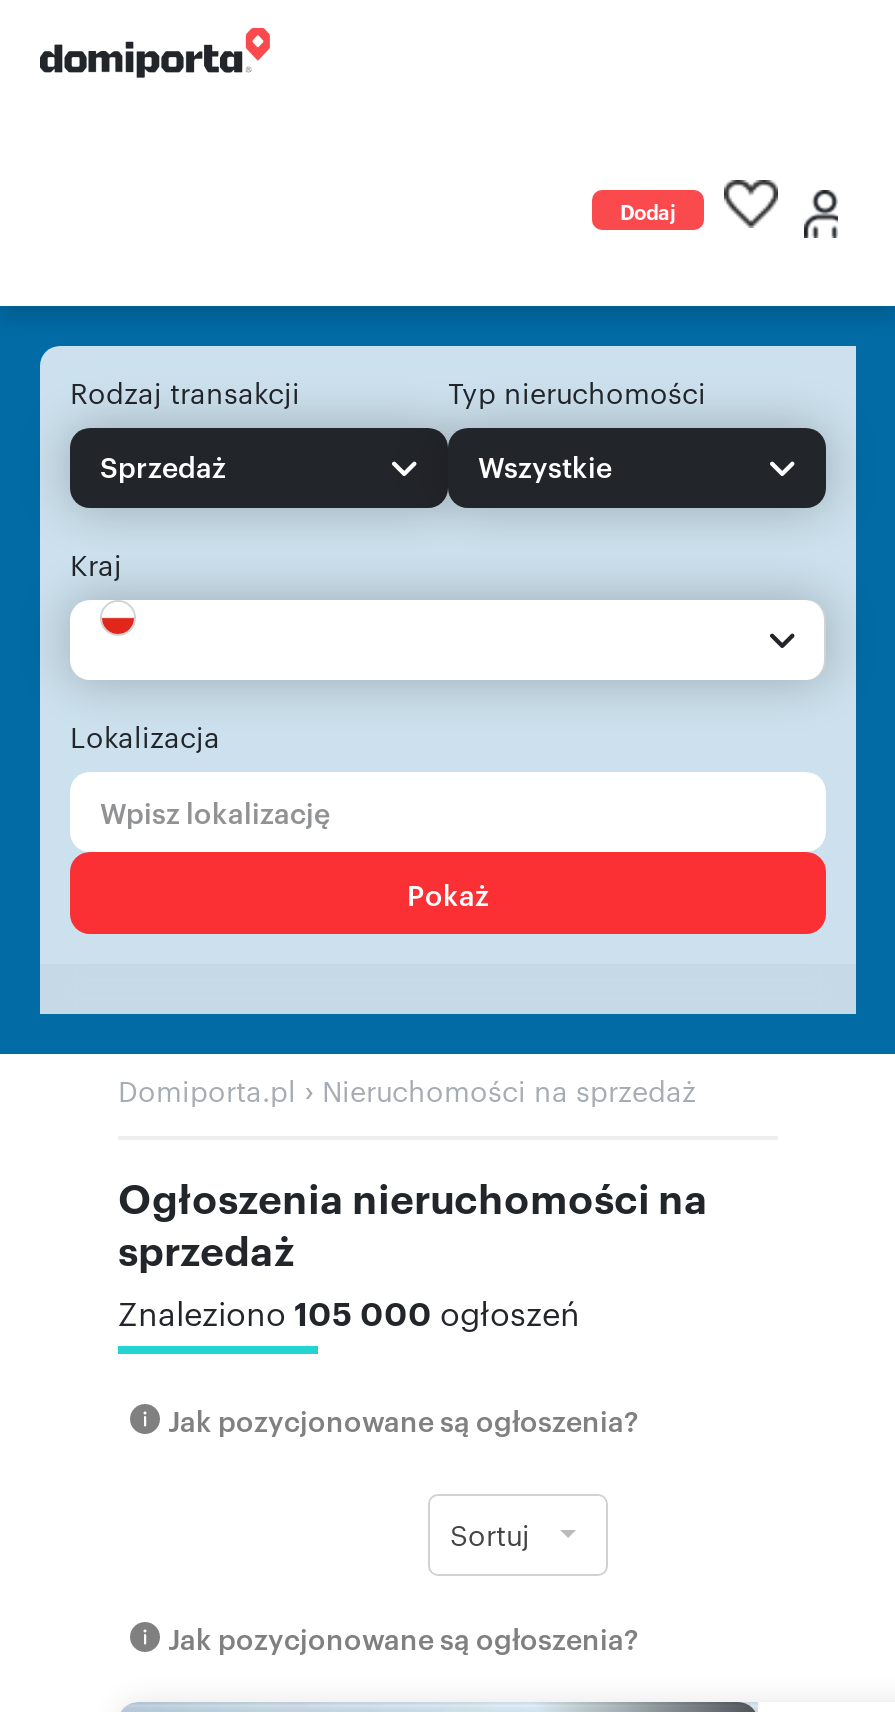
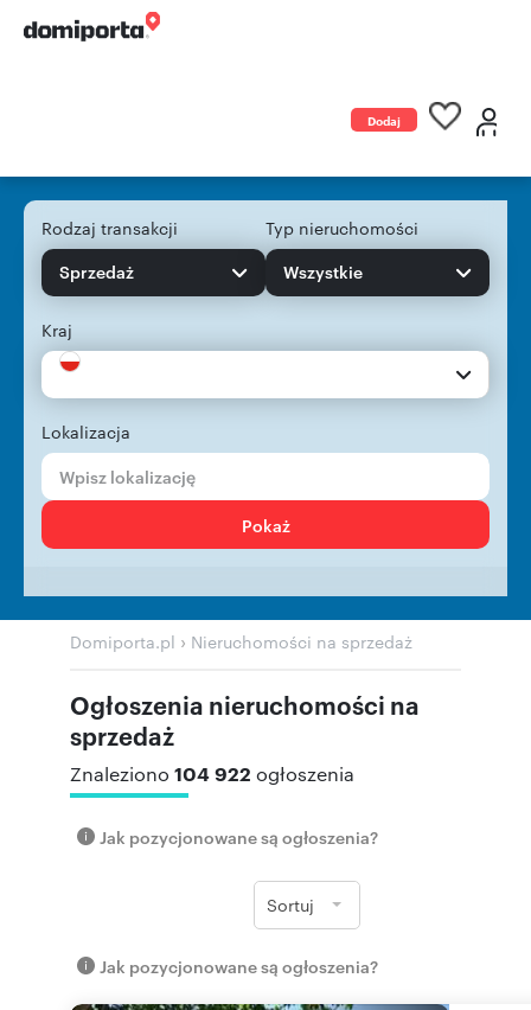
[118,1290,580,1334] Znaleziono 105 000 ogłoszeń -> [70,760,354,786] Znaleziono 104 922 ogłoszenia

